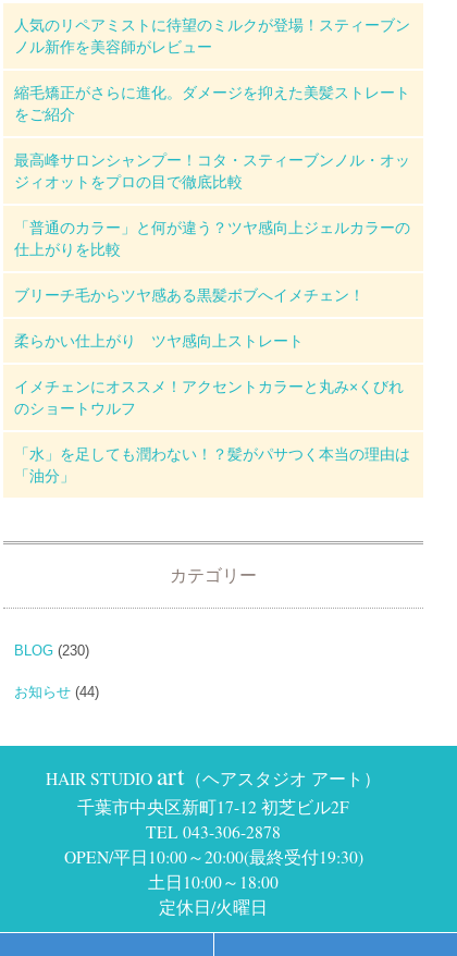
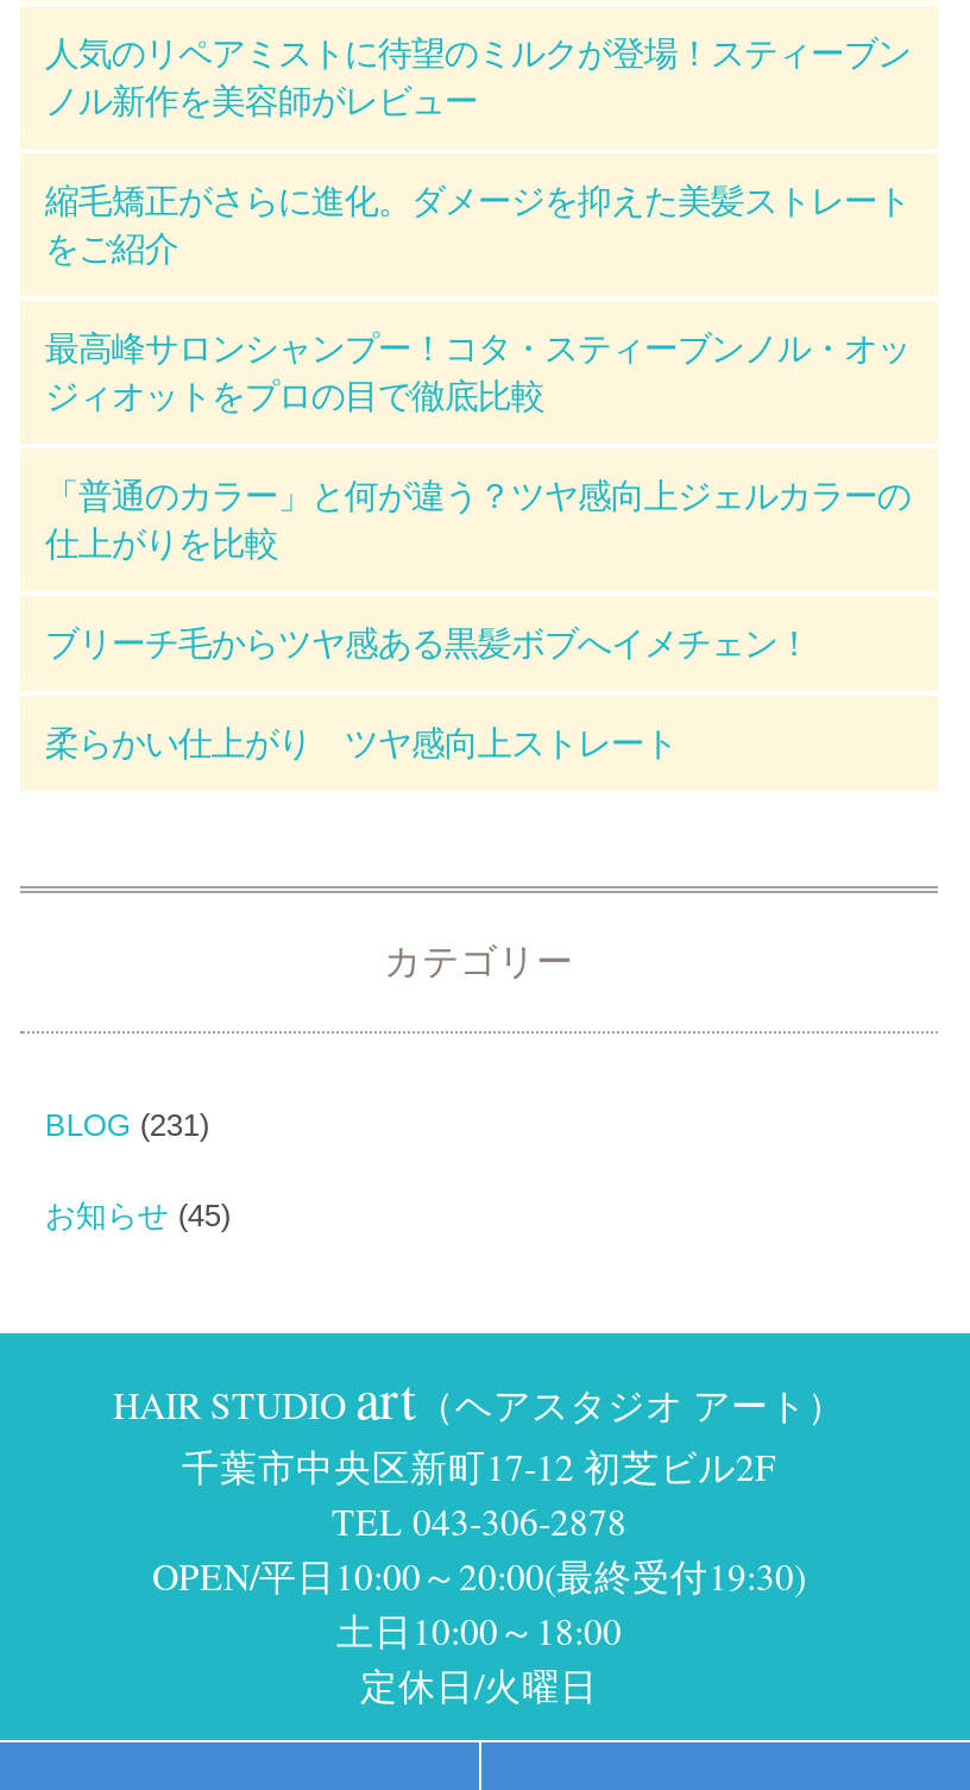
[15,378,411,484] イメチェンにオススメ！アクセントカラーと丸み×くびれ | のショートウルフ | 「水」を足しても潤わない！？髪がパサつく本当の理由は | 「油分」 -> none
[15,642,90,659] BLOG (230) -> [45,1108,209,1144] BLOG (231)
[15,684,99,700] お知らせ(44) -> [45,1198,230,1234] お知らせ(45)

